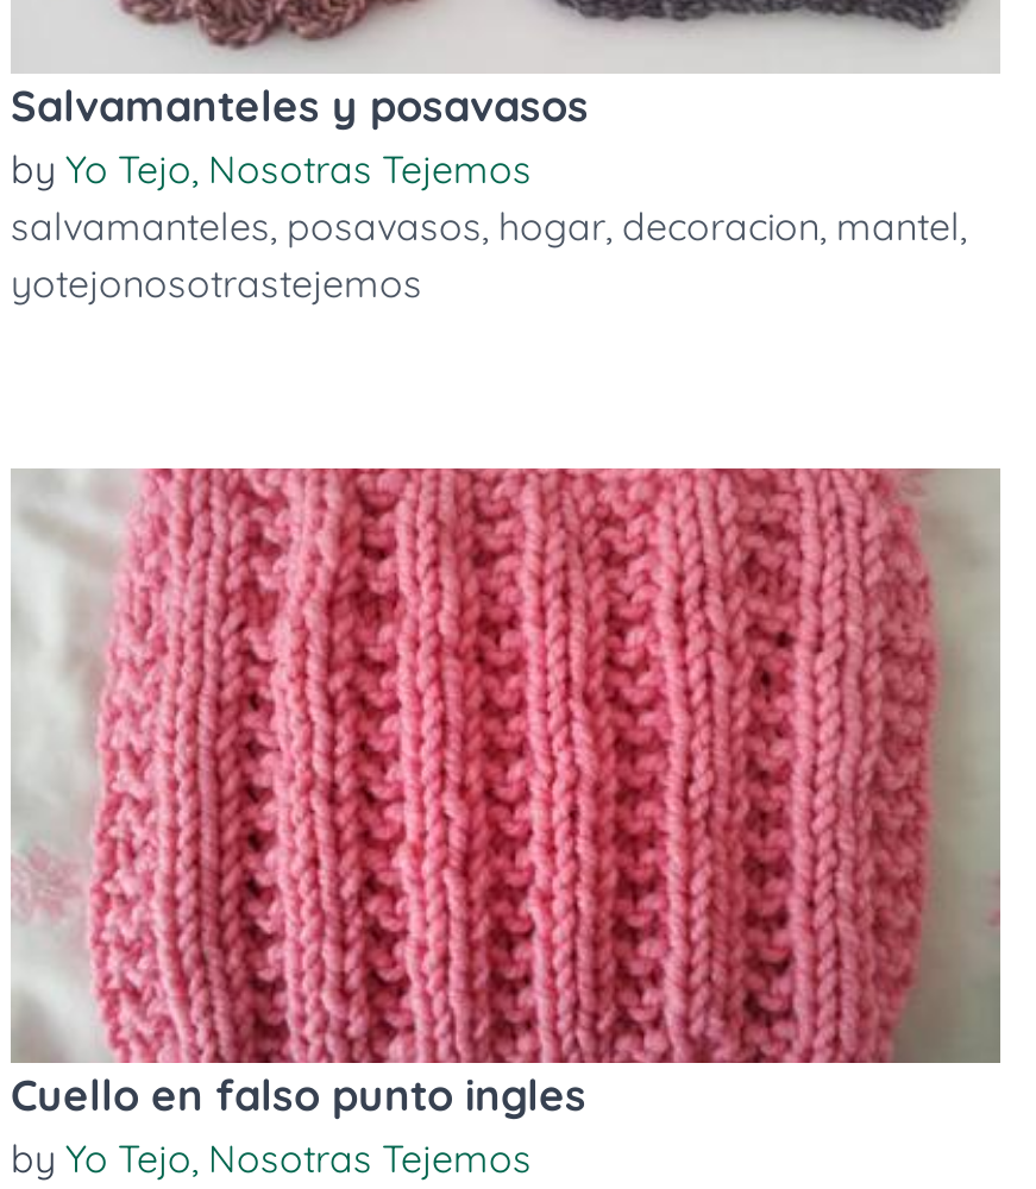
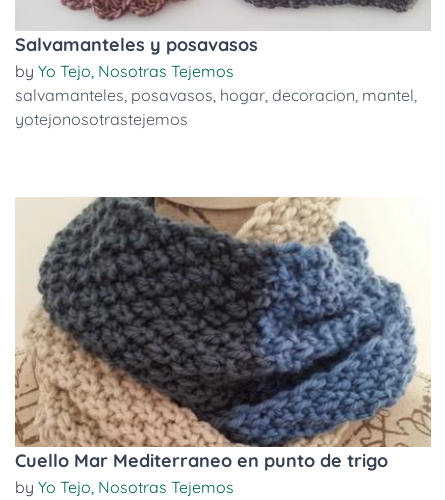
[11,466,1003,1122] [image] | Cuello en falso punto ingles -> [15,196,431,472] [image] | Cuello Mar Mediterraneo en punto de trigo

